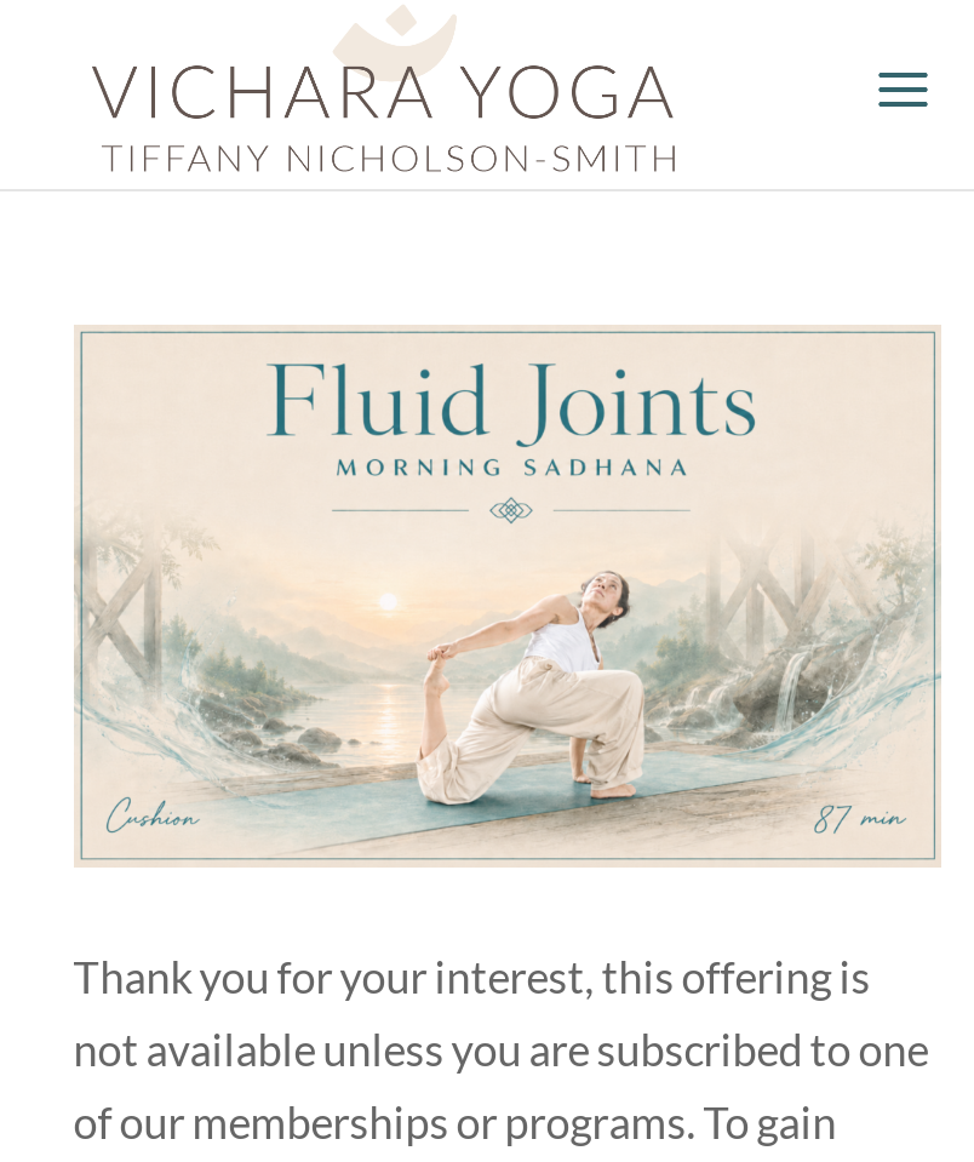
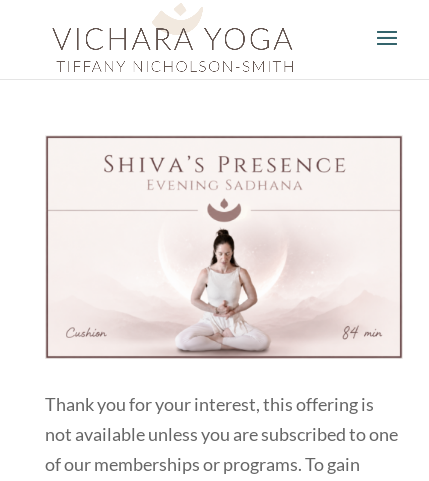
[74,325,941,865] [image] -> [45,135,403,359] [image]

